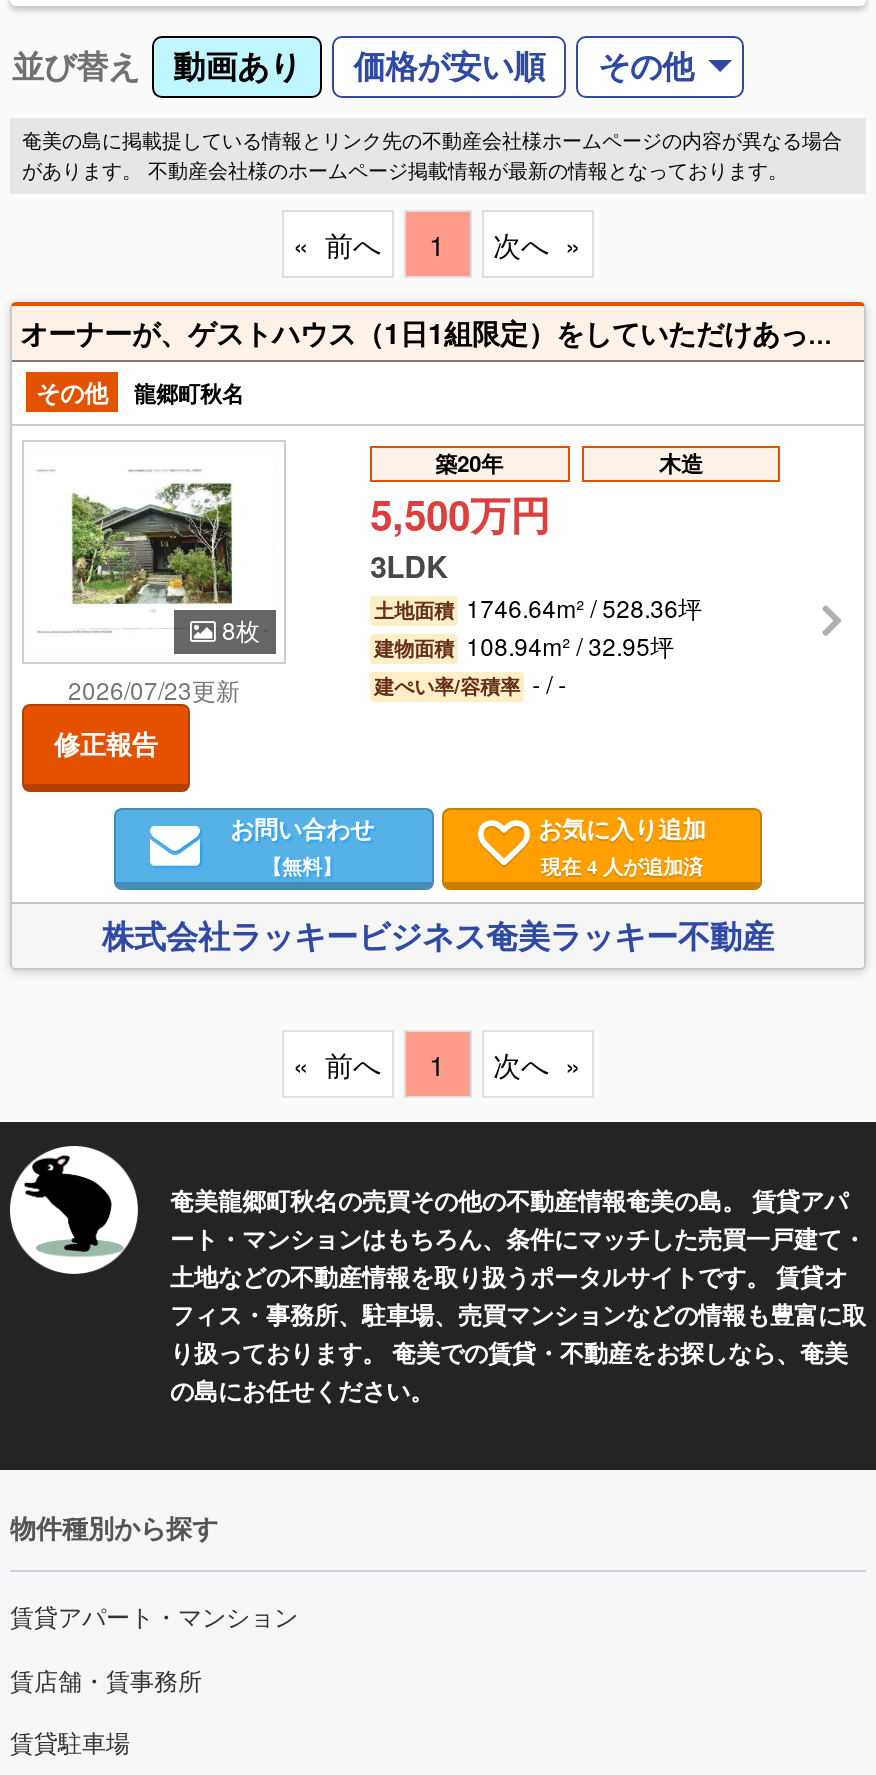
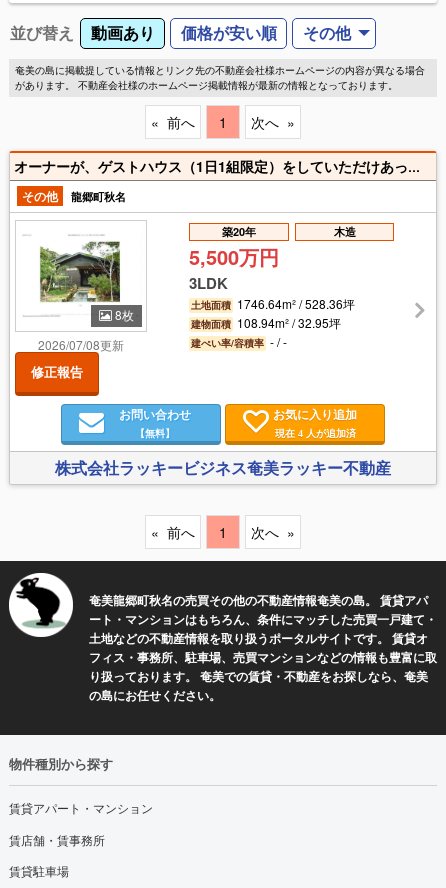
[68,672,240,706] 2026/07/23更新 -> [38,336,124,353] 2026/07/08更新

